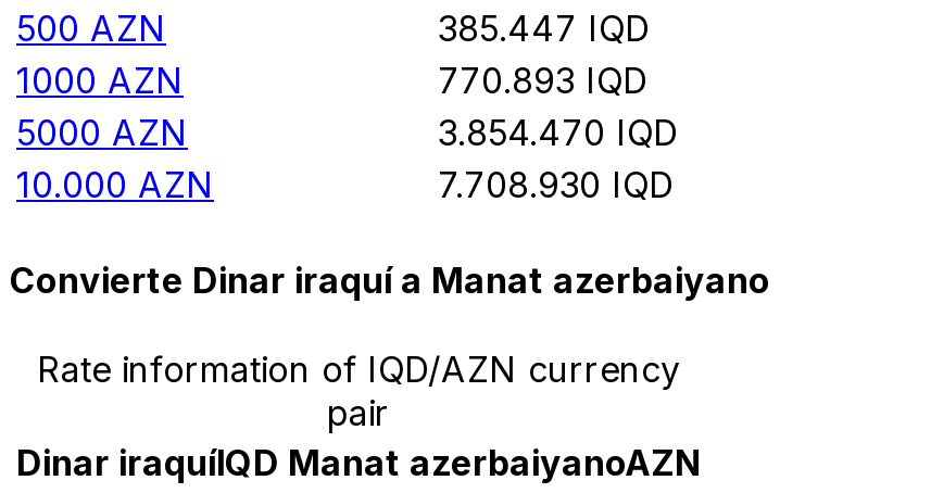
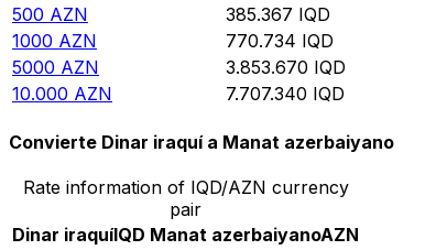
[438,6,651,50] 385.447 IQD -> [226,3,330,25] 385.367 IQD
[438,58,649,102] 770.893 IQD -> [226,30,334,52] 770.734 IQD
[438,110,679,154] 3.854.470 IQD -> [226,56,346,78] 3.853.670 IQD
[438,162,675,206] 7.708.930 IQD -> [226,82,345,104] 7.707.340 IQD

